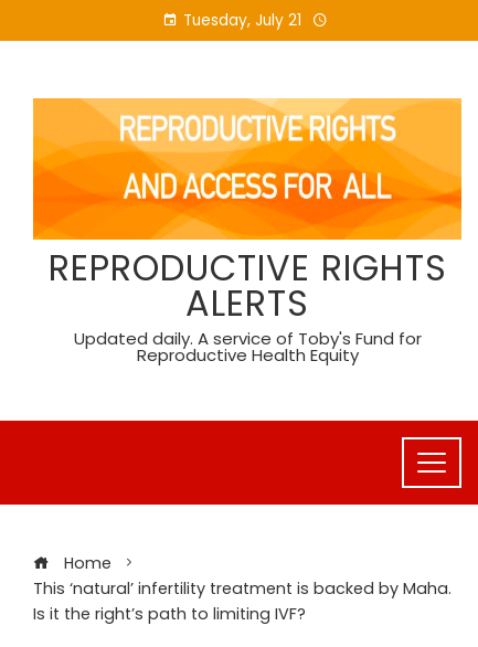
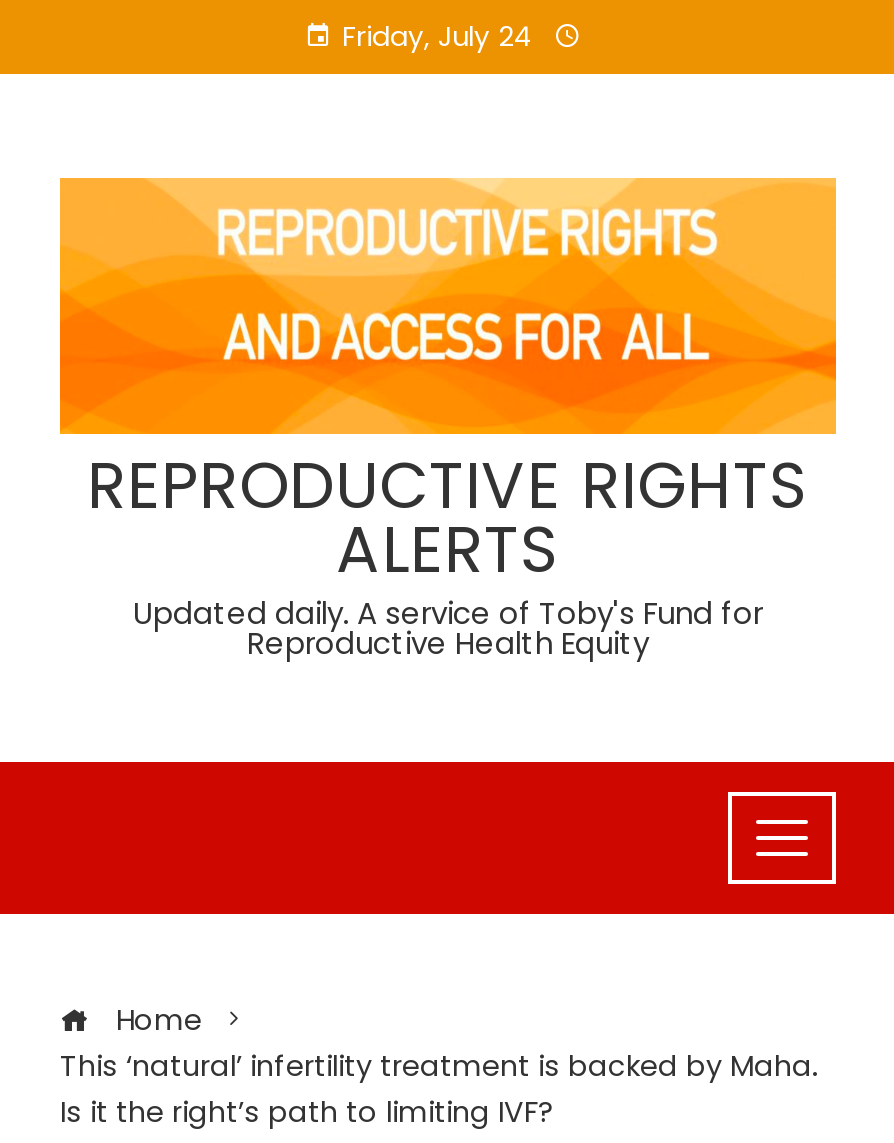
[183,10,301,31] Tuesday, July 21 -> [342,18,534,56] Friday, July 24

